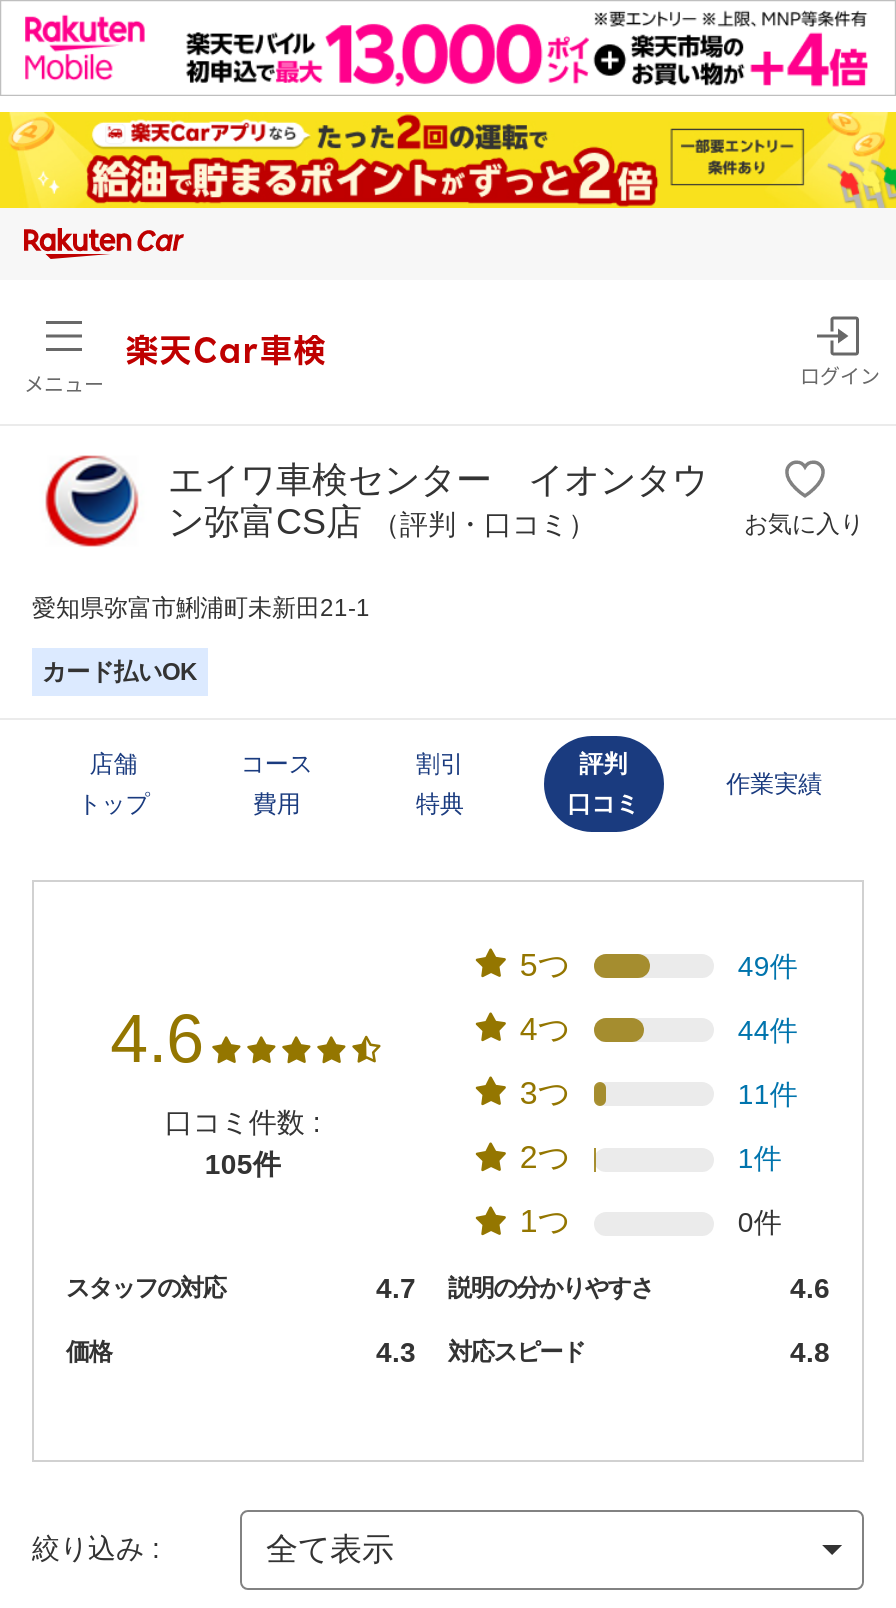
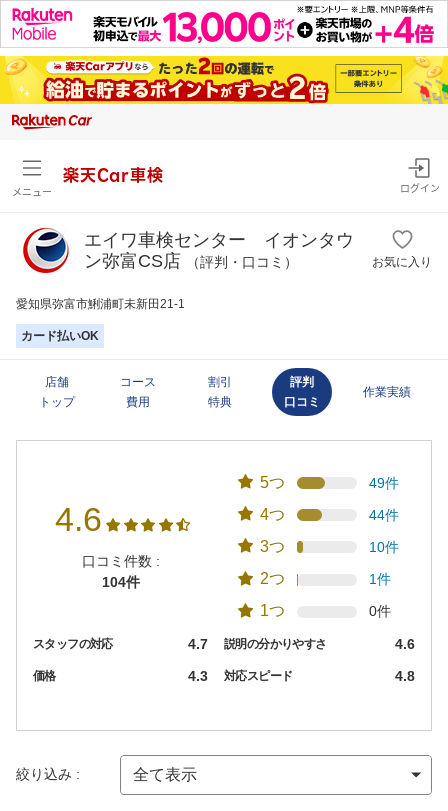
[738,1078,798,1110] 11件 -> [369,539,399,555] 10件
[205,1148,281,1180] 105件 -> [102,574,140,590] 104件

